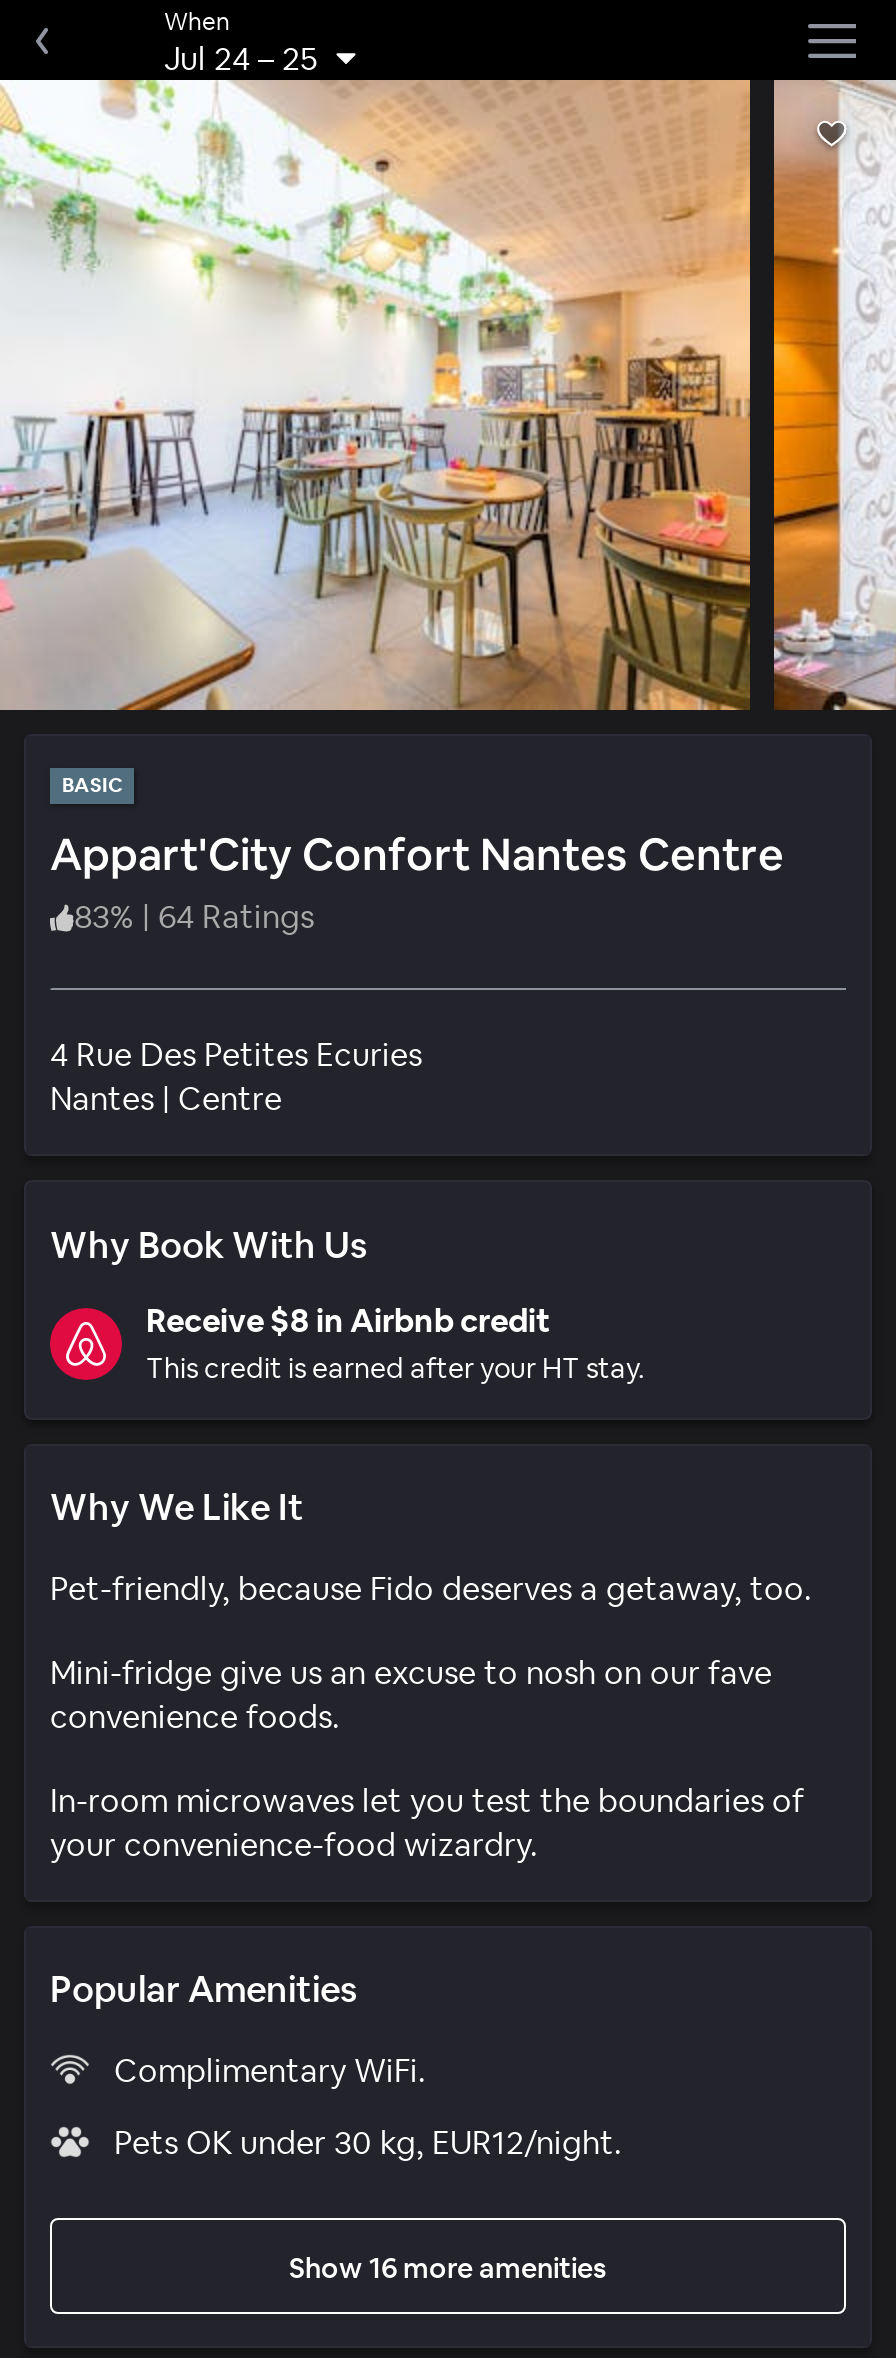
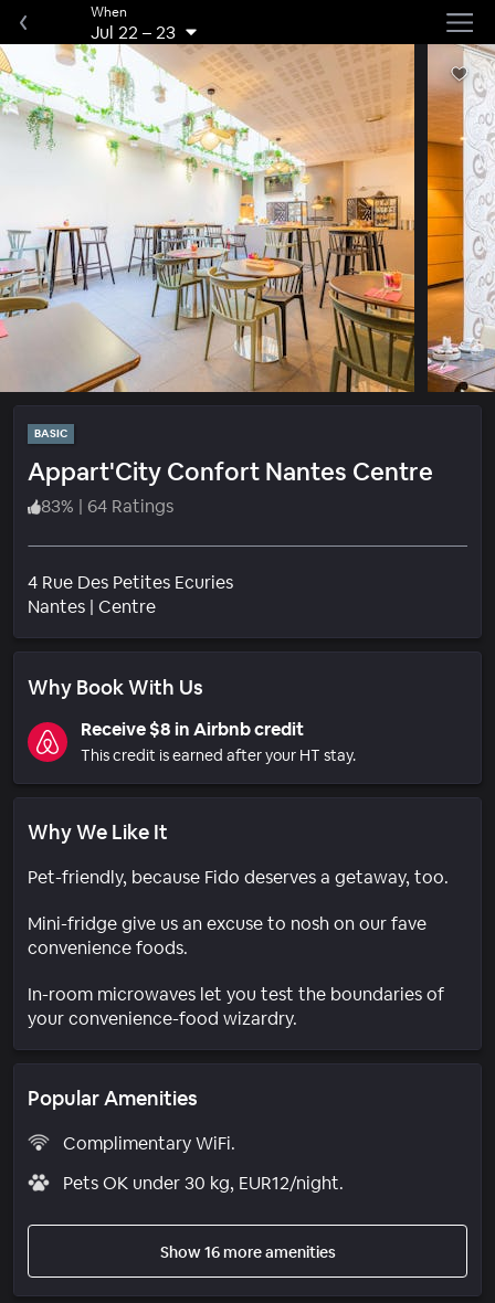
[164,37,318,79] Jul 24 – 25 -> [91,20,176,44] Jul 22 – 23

